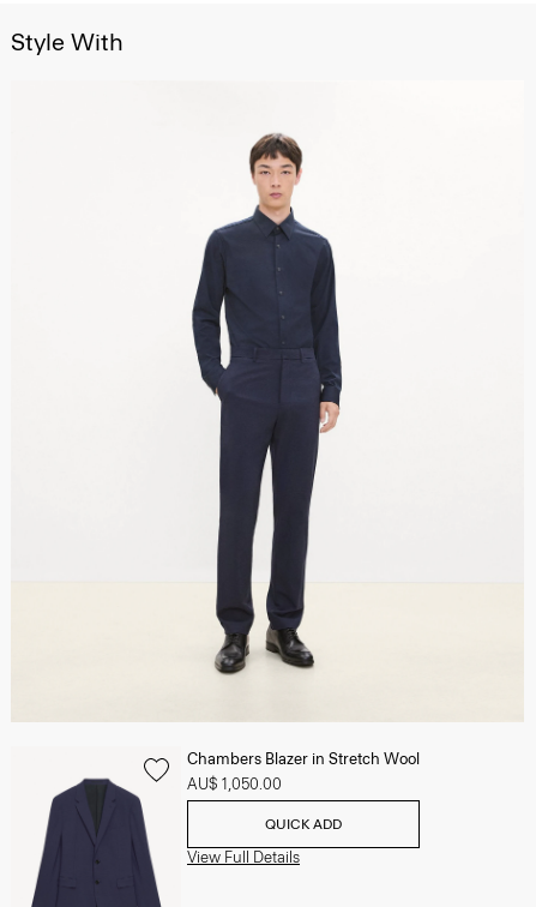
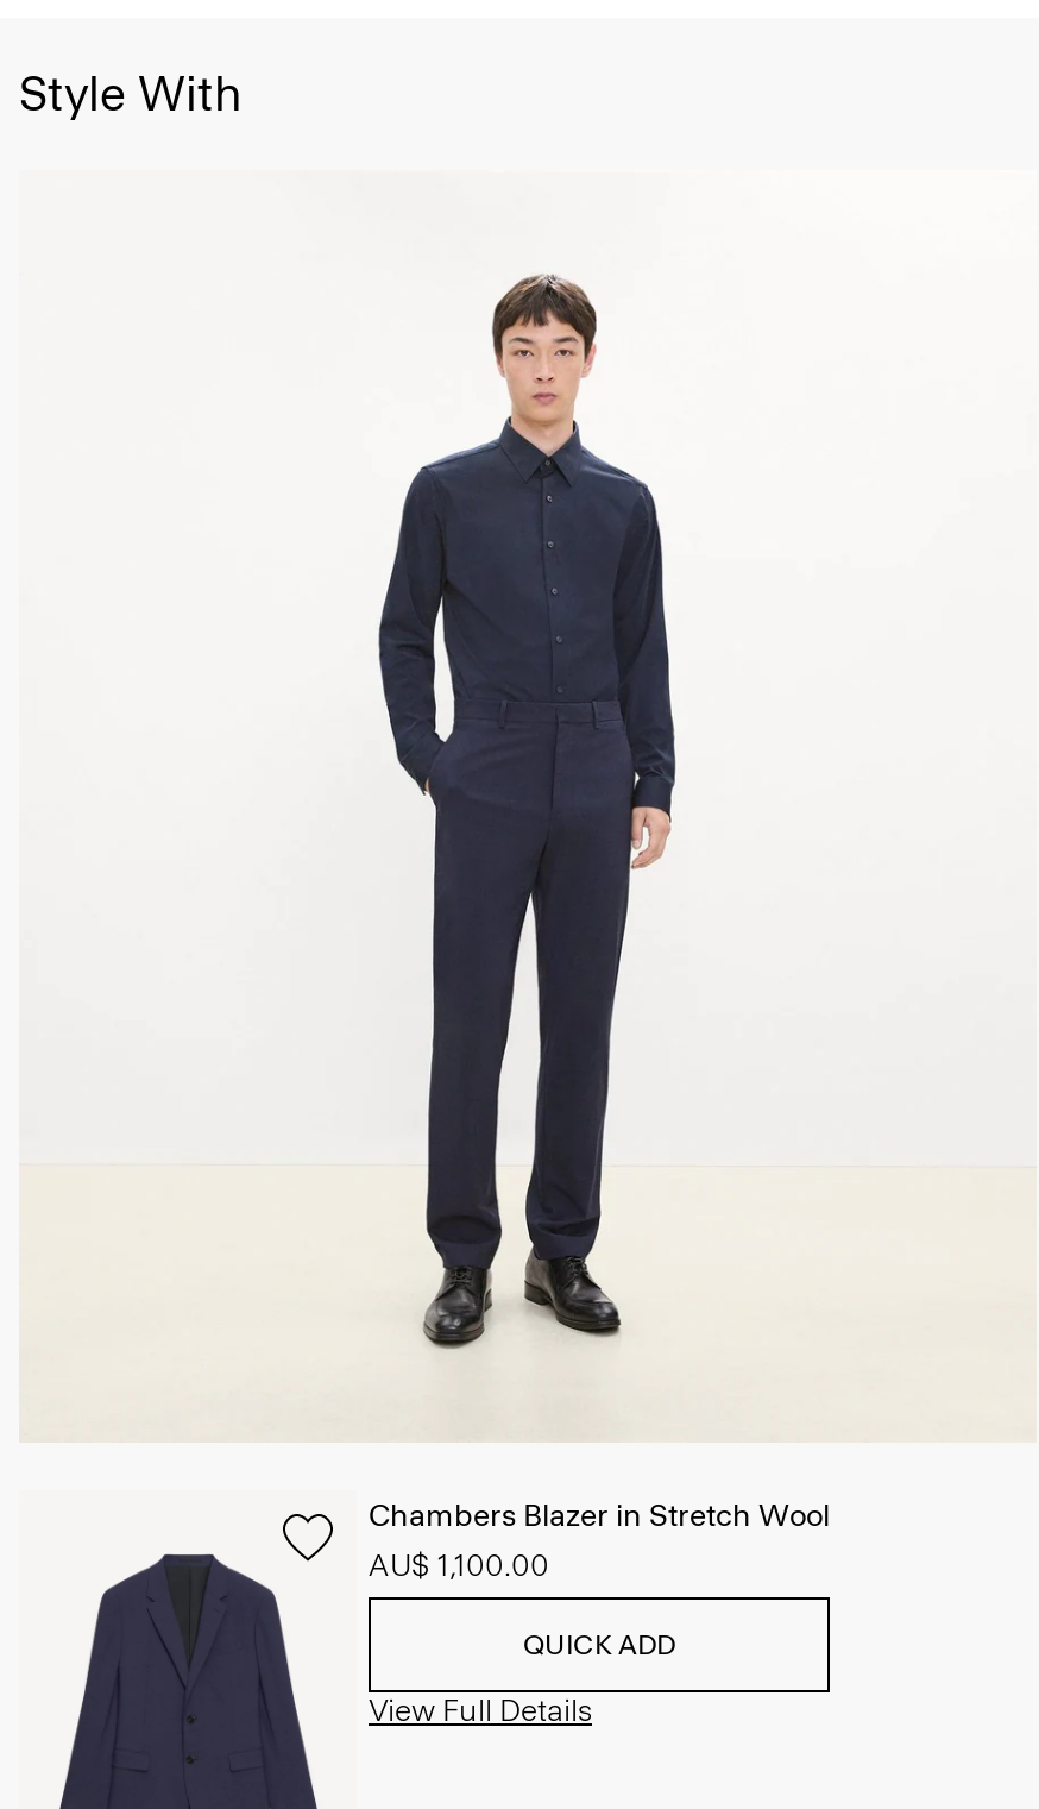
[187,775,282,793] AU$ 1,050.00 -> [369,1548,549,1583] AU$ 1,100.00

